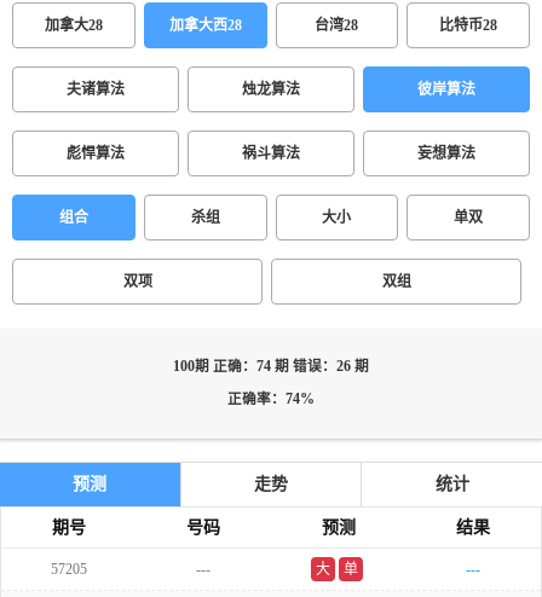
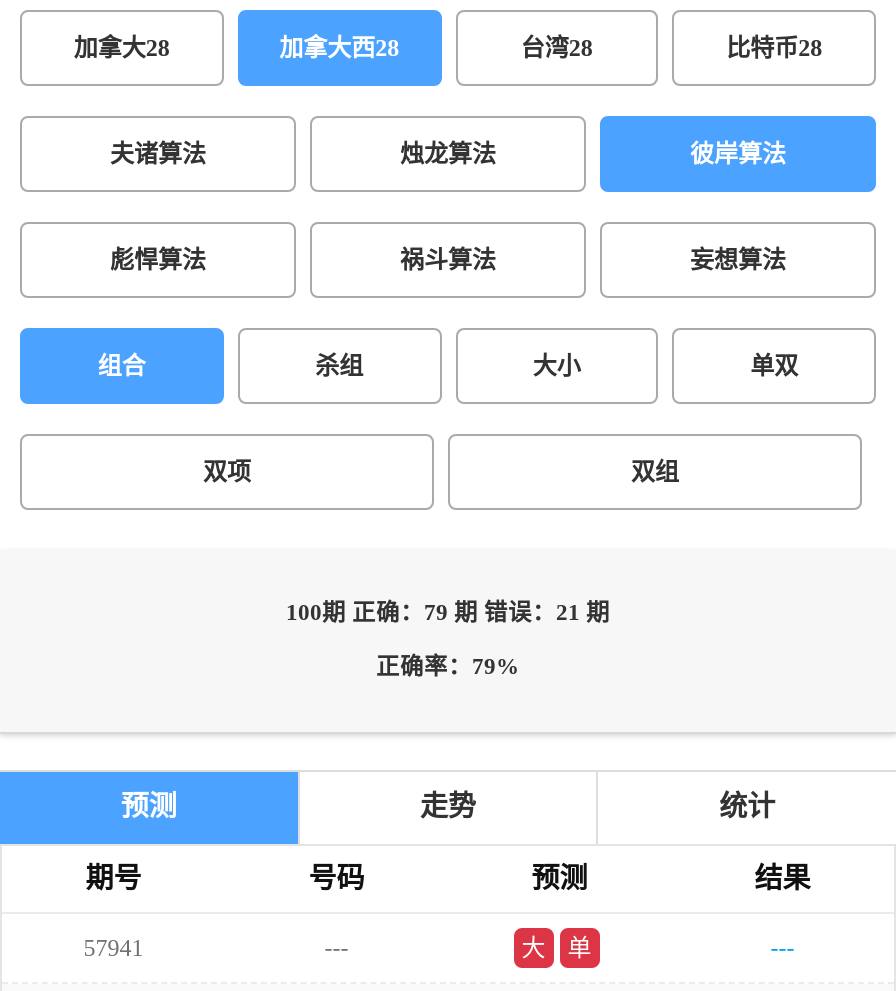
[173,359,369,375] 100期 正确：74 期 错误：26 期 -> [286,600,610,626] 100期 正确：79 期 错误：21 期
[227,392,315,407] 正确率：74% -> [376,654,520,680] 正确率：79%
[51,561,87,578] 57205 -> [84,934,144,962] 57941

